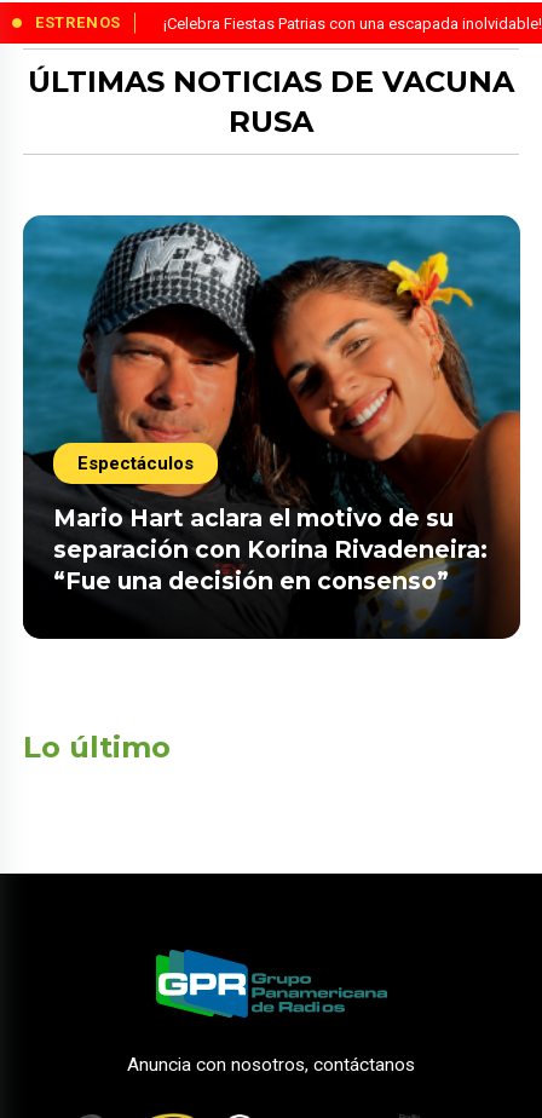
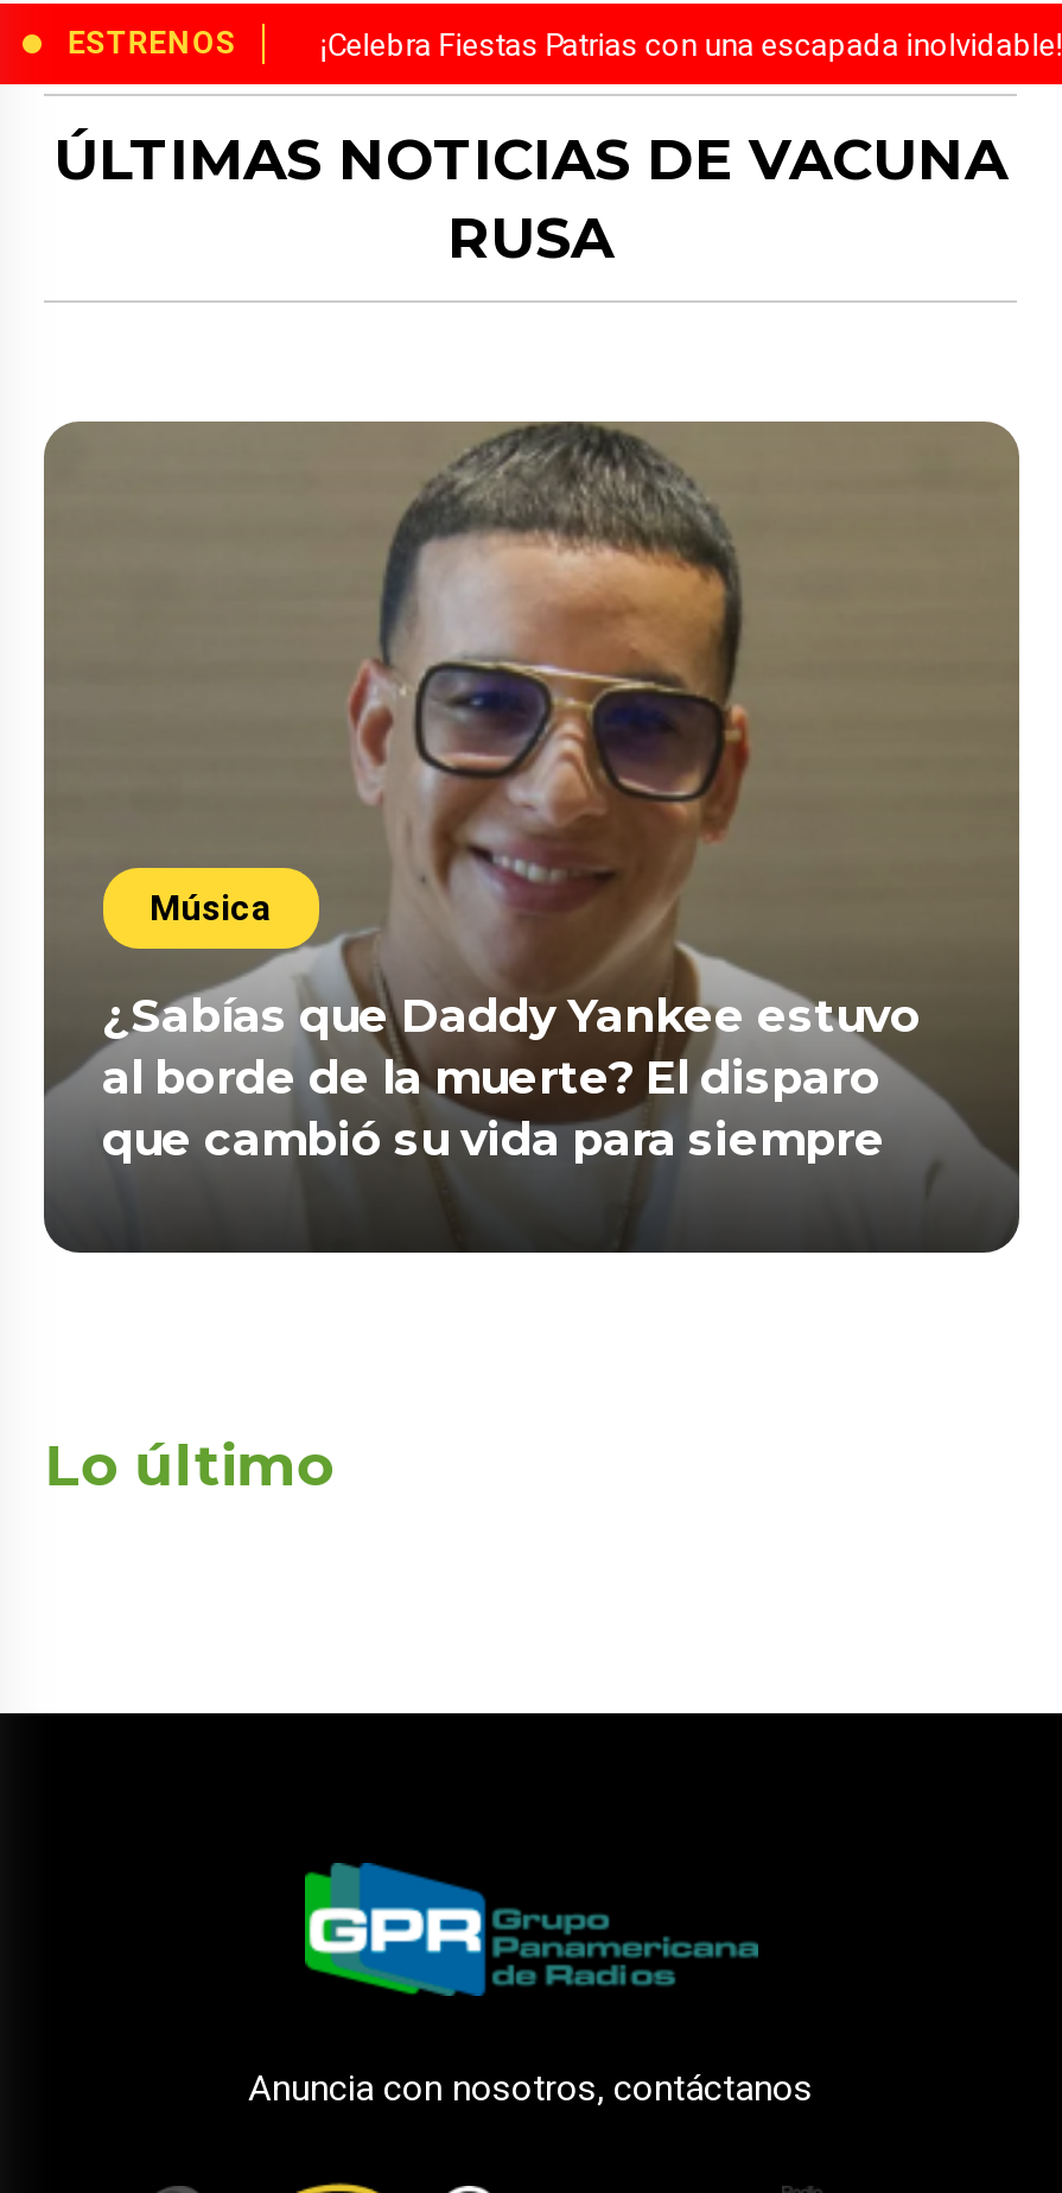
[22,214,521,638] [image] | Espectáculos -> [42,419,1022,1253] [image] | Música
[53,504,487,596] Mario Hart aclara el motivo de su | separación con Korina Rivadeneira: | “Fue una decisión en consenso” -> [102,988,921,1168] ¿Sabías que Daddy Yankee estuvo | al borde de la muerte? El disparo | que cambió su vida para siempre

